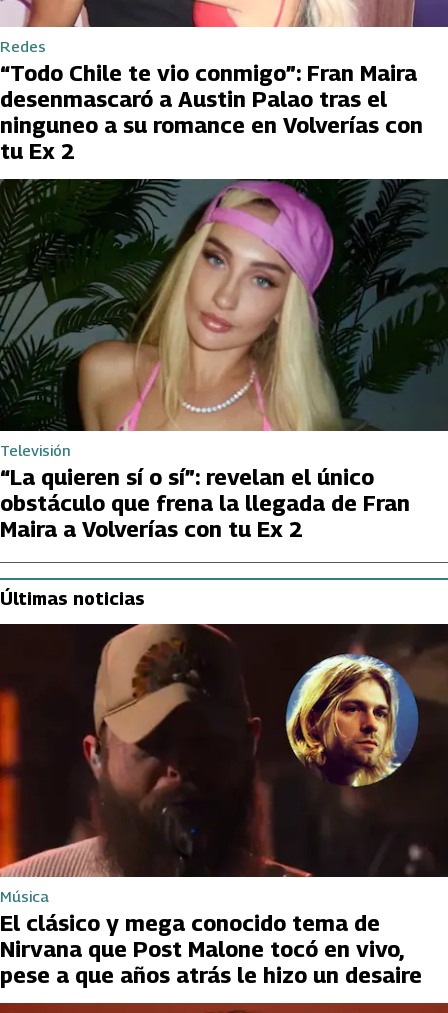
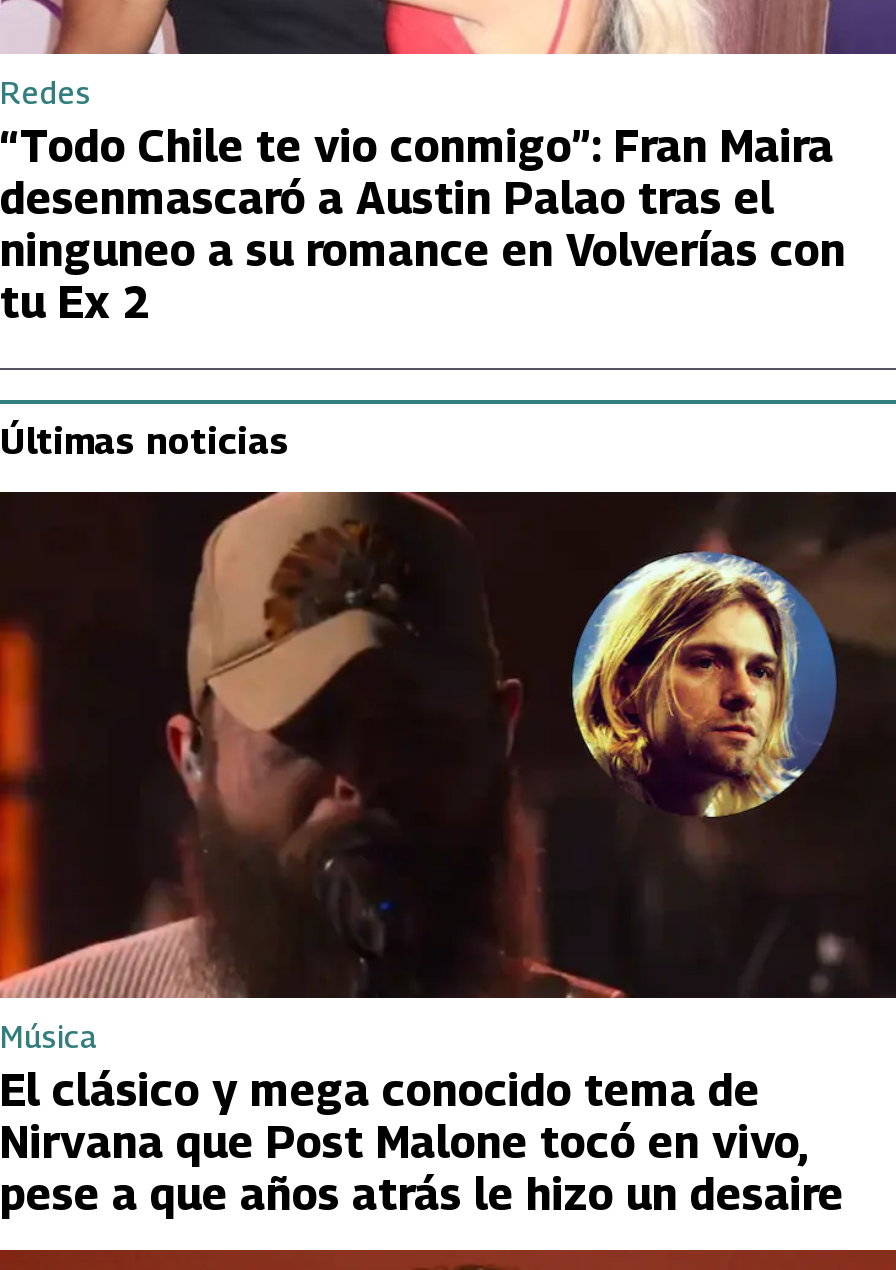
[0,178,445,542] [image] | Televisión | “La quieren sí o sí”: revelan el único | obstáculo que frena la llegada de Fran | Maira a Volverías con tu Ex 2 -> none

